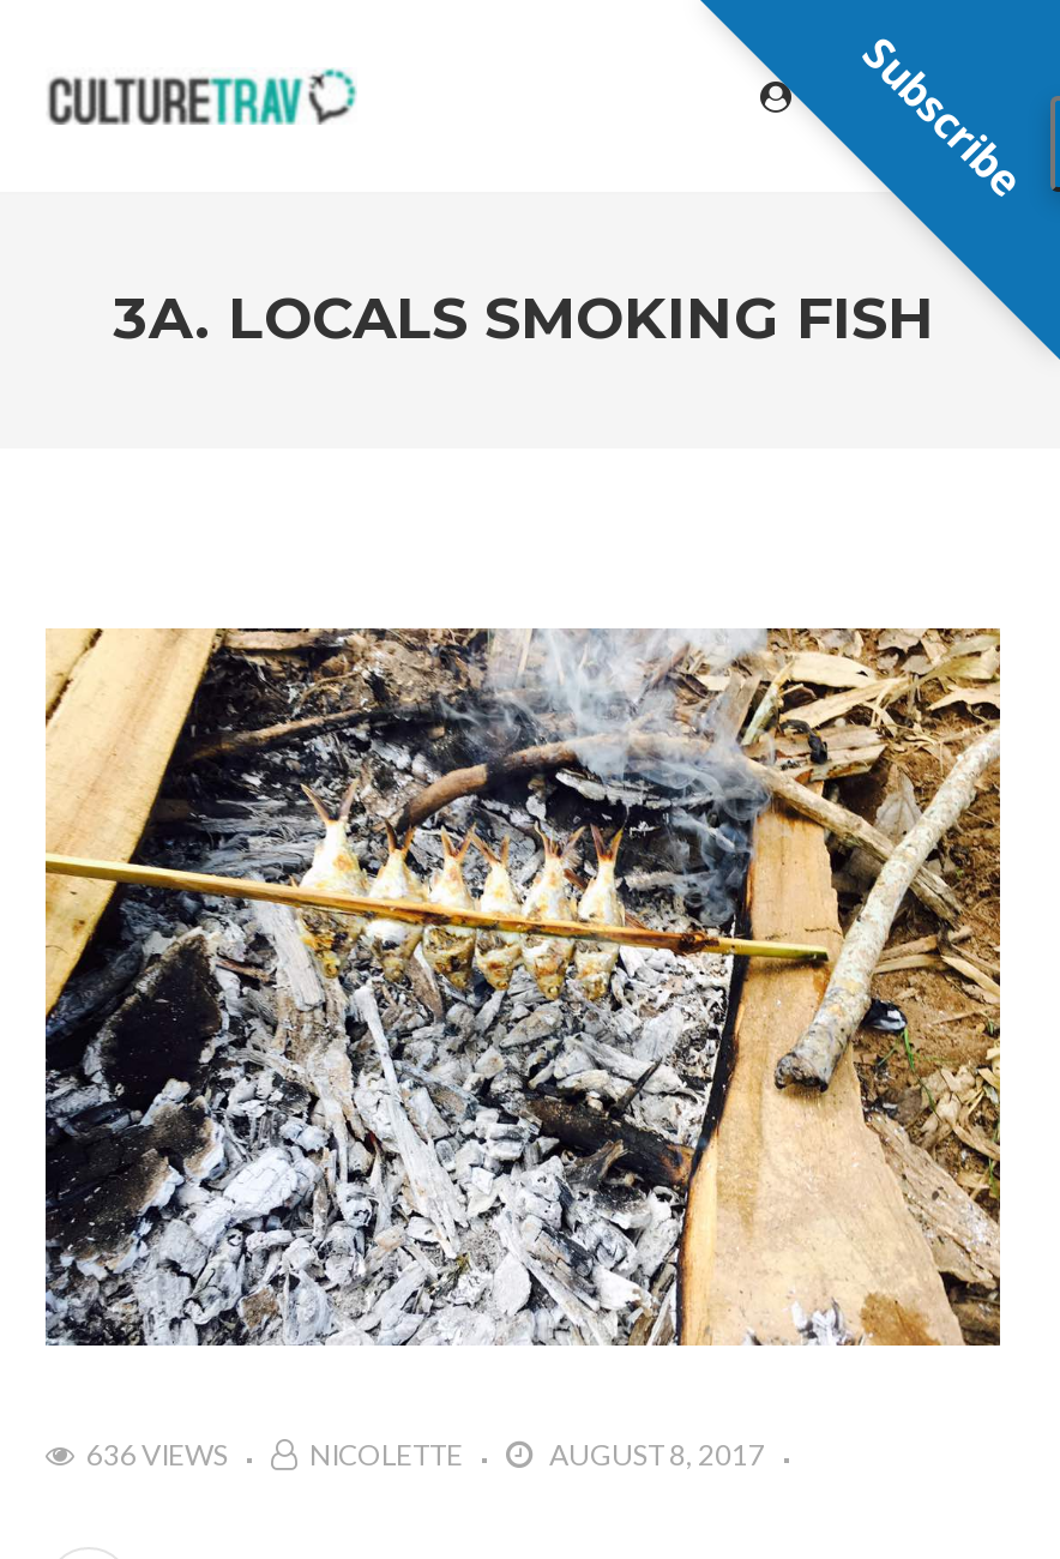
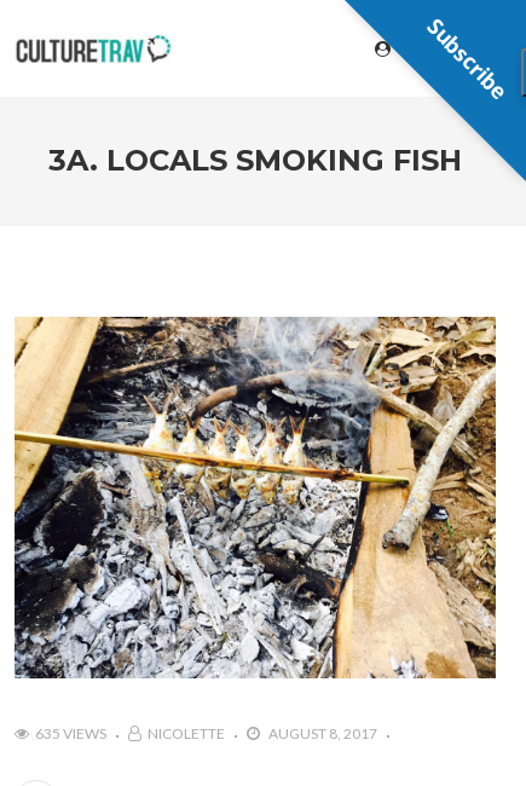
[86,1435,228,1471] 636 VIEWS -> [35,724,106,742] 635 VIEWS

